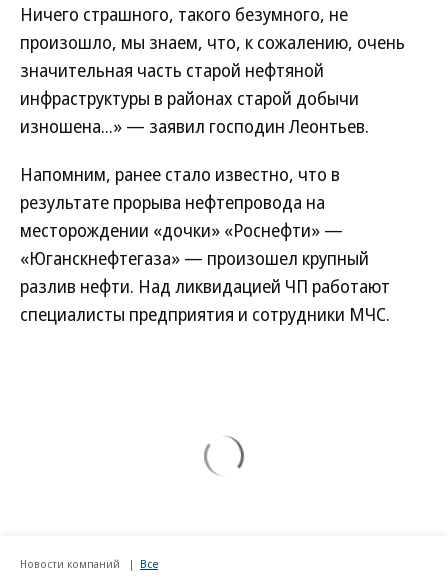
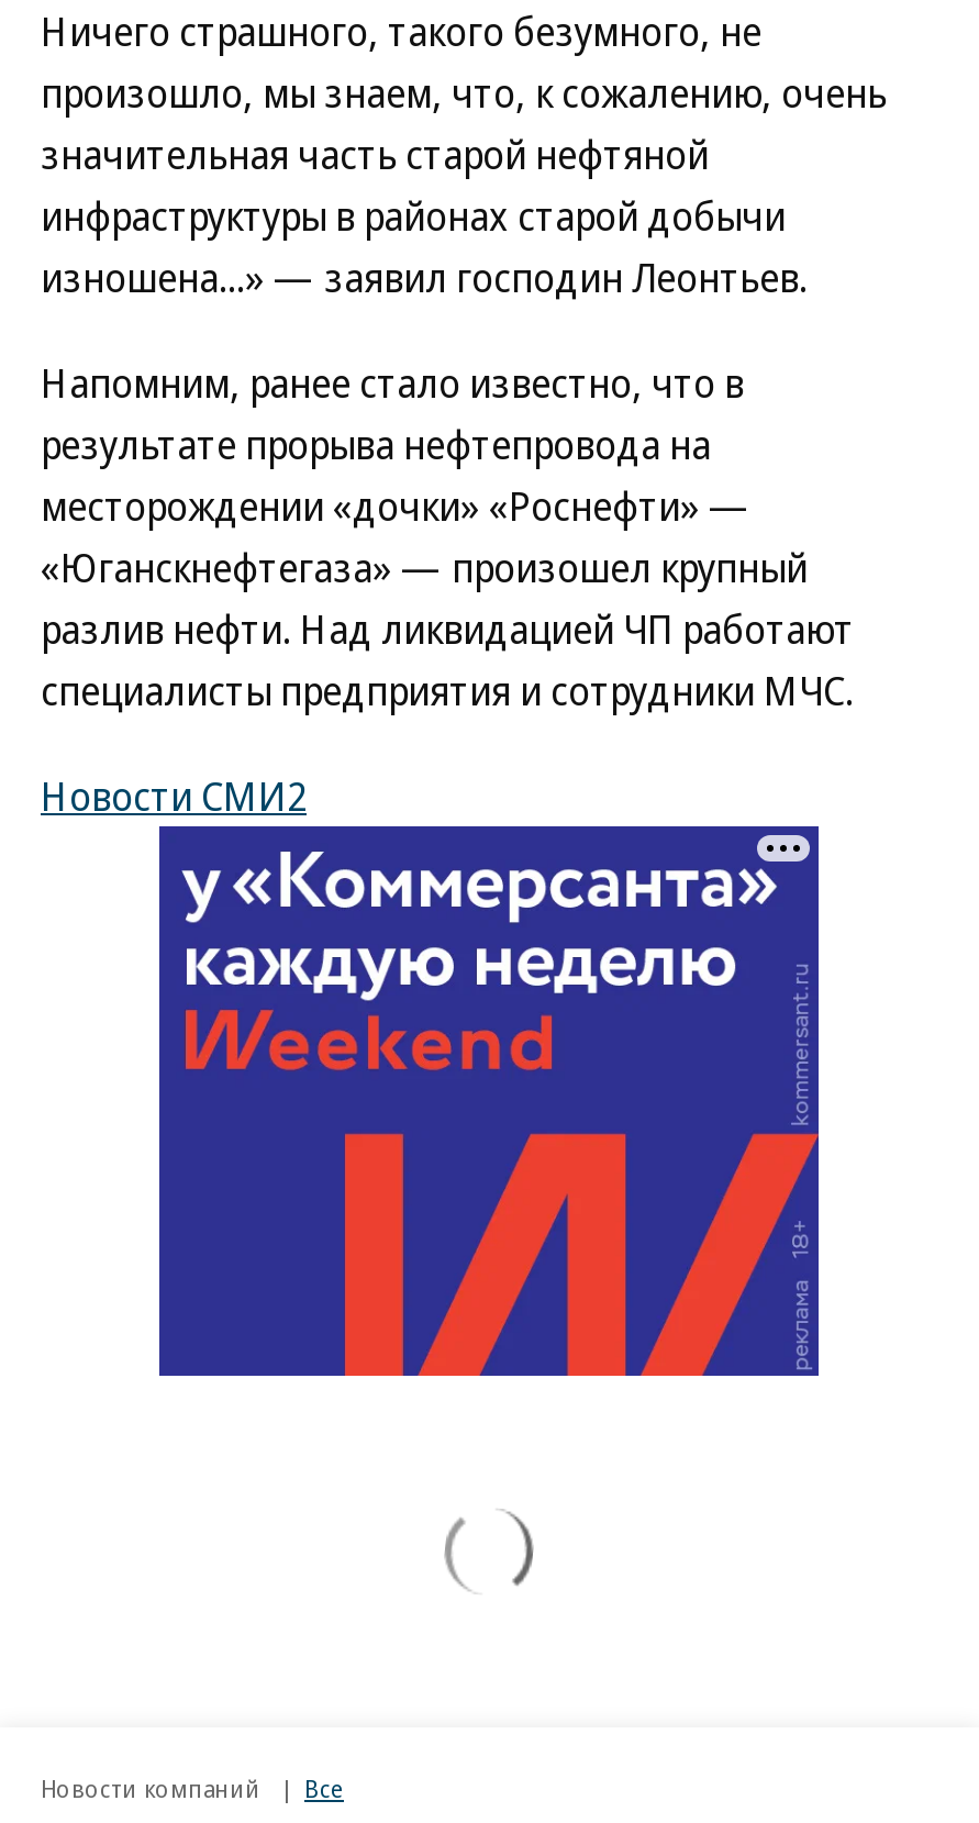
none -> [41,769,307,822] Новости СМИ2
none -> [157,824,821,1378] [image]

